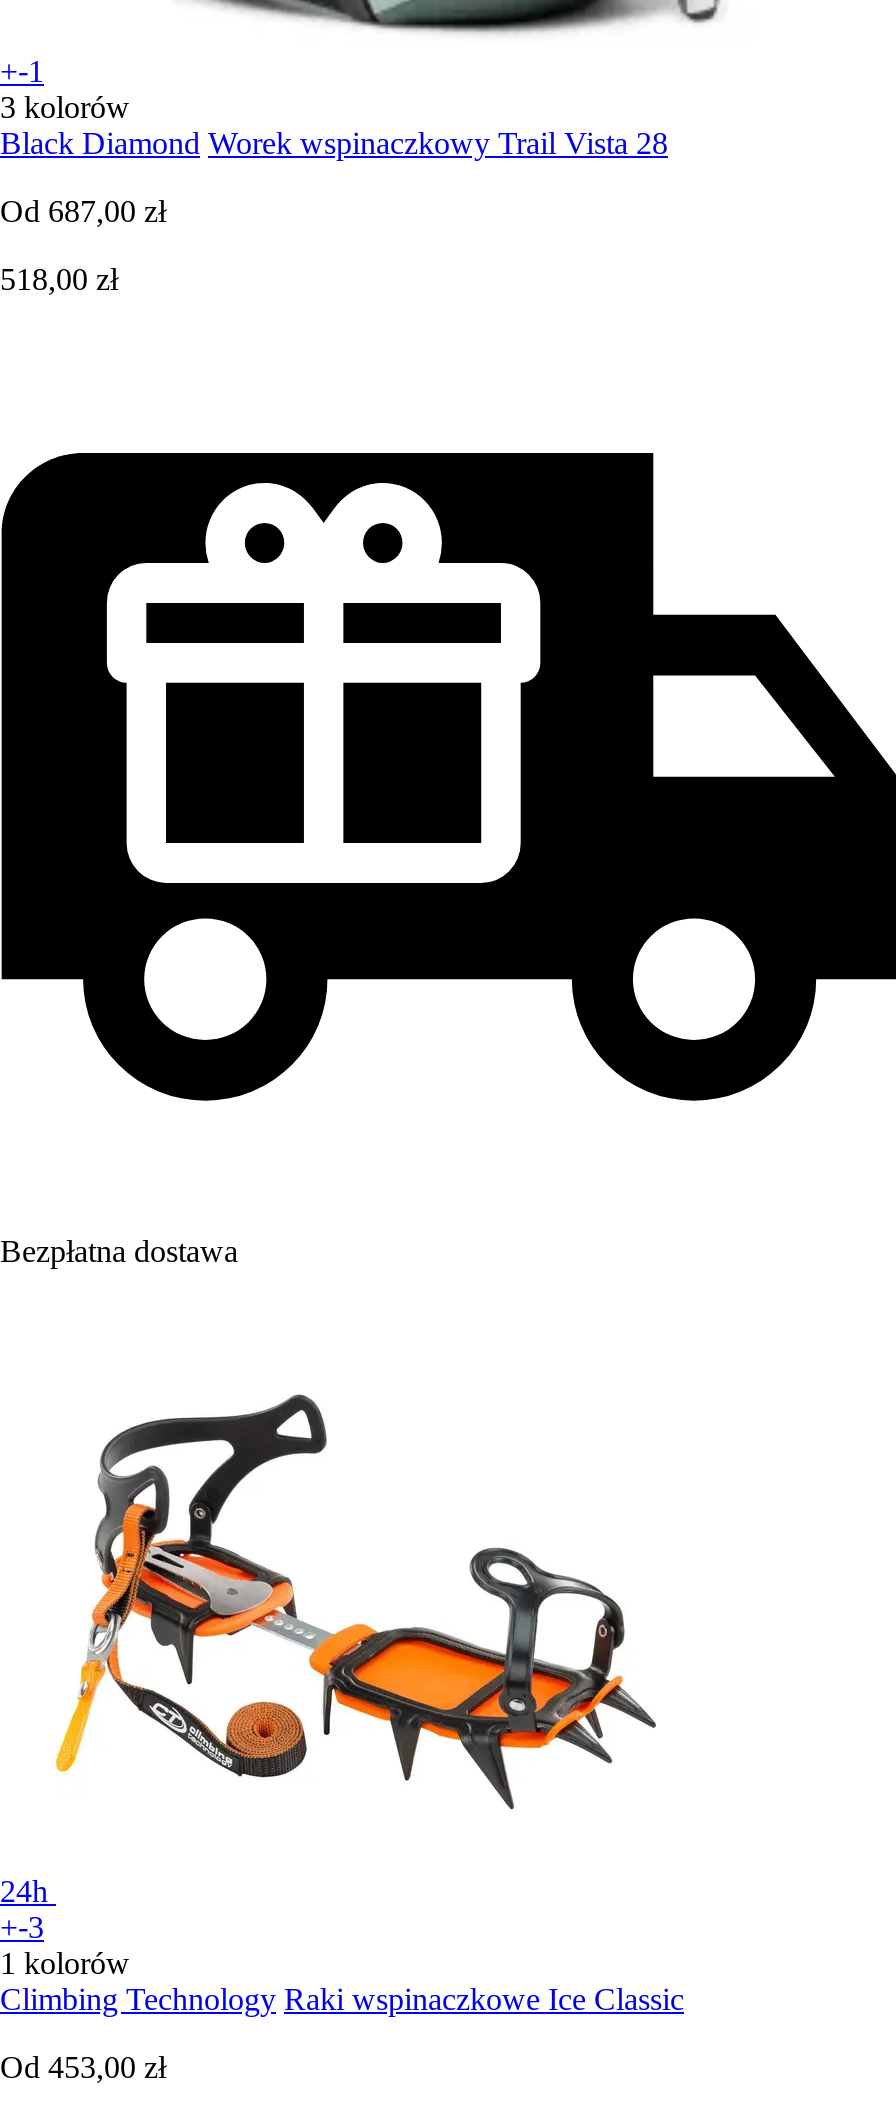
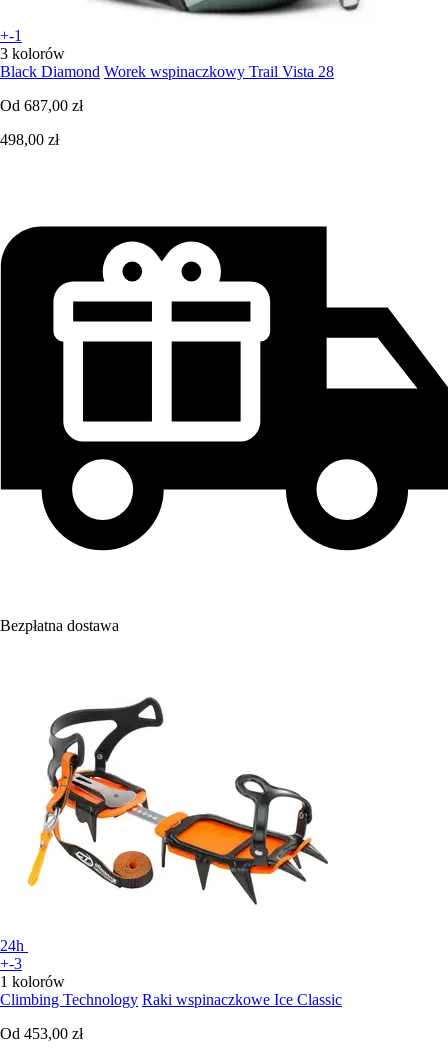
[0,262,118,296] 518,00 zł -> [0,131,59,148] 498,00 zł

